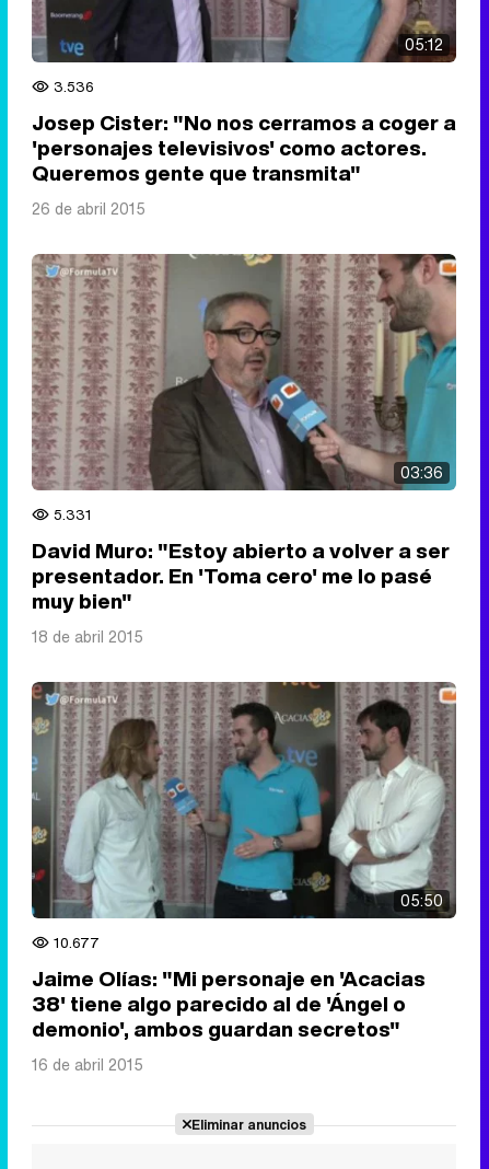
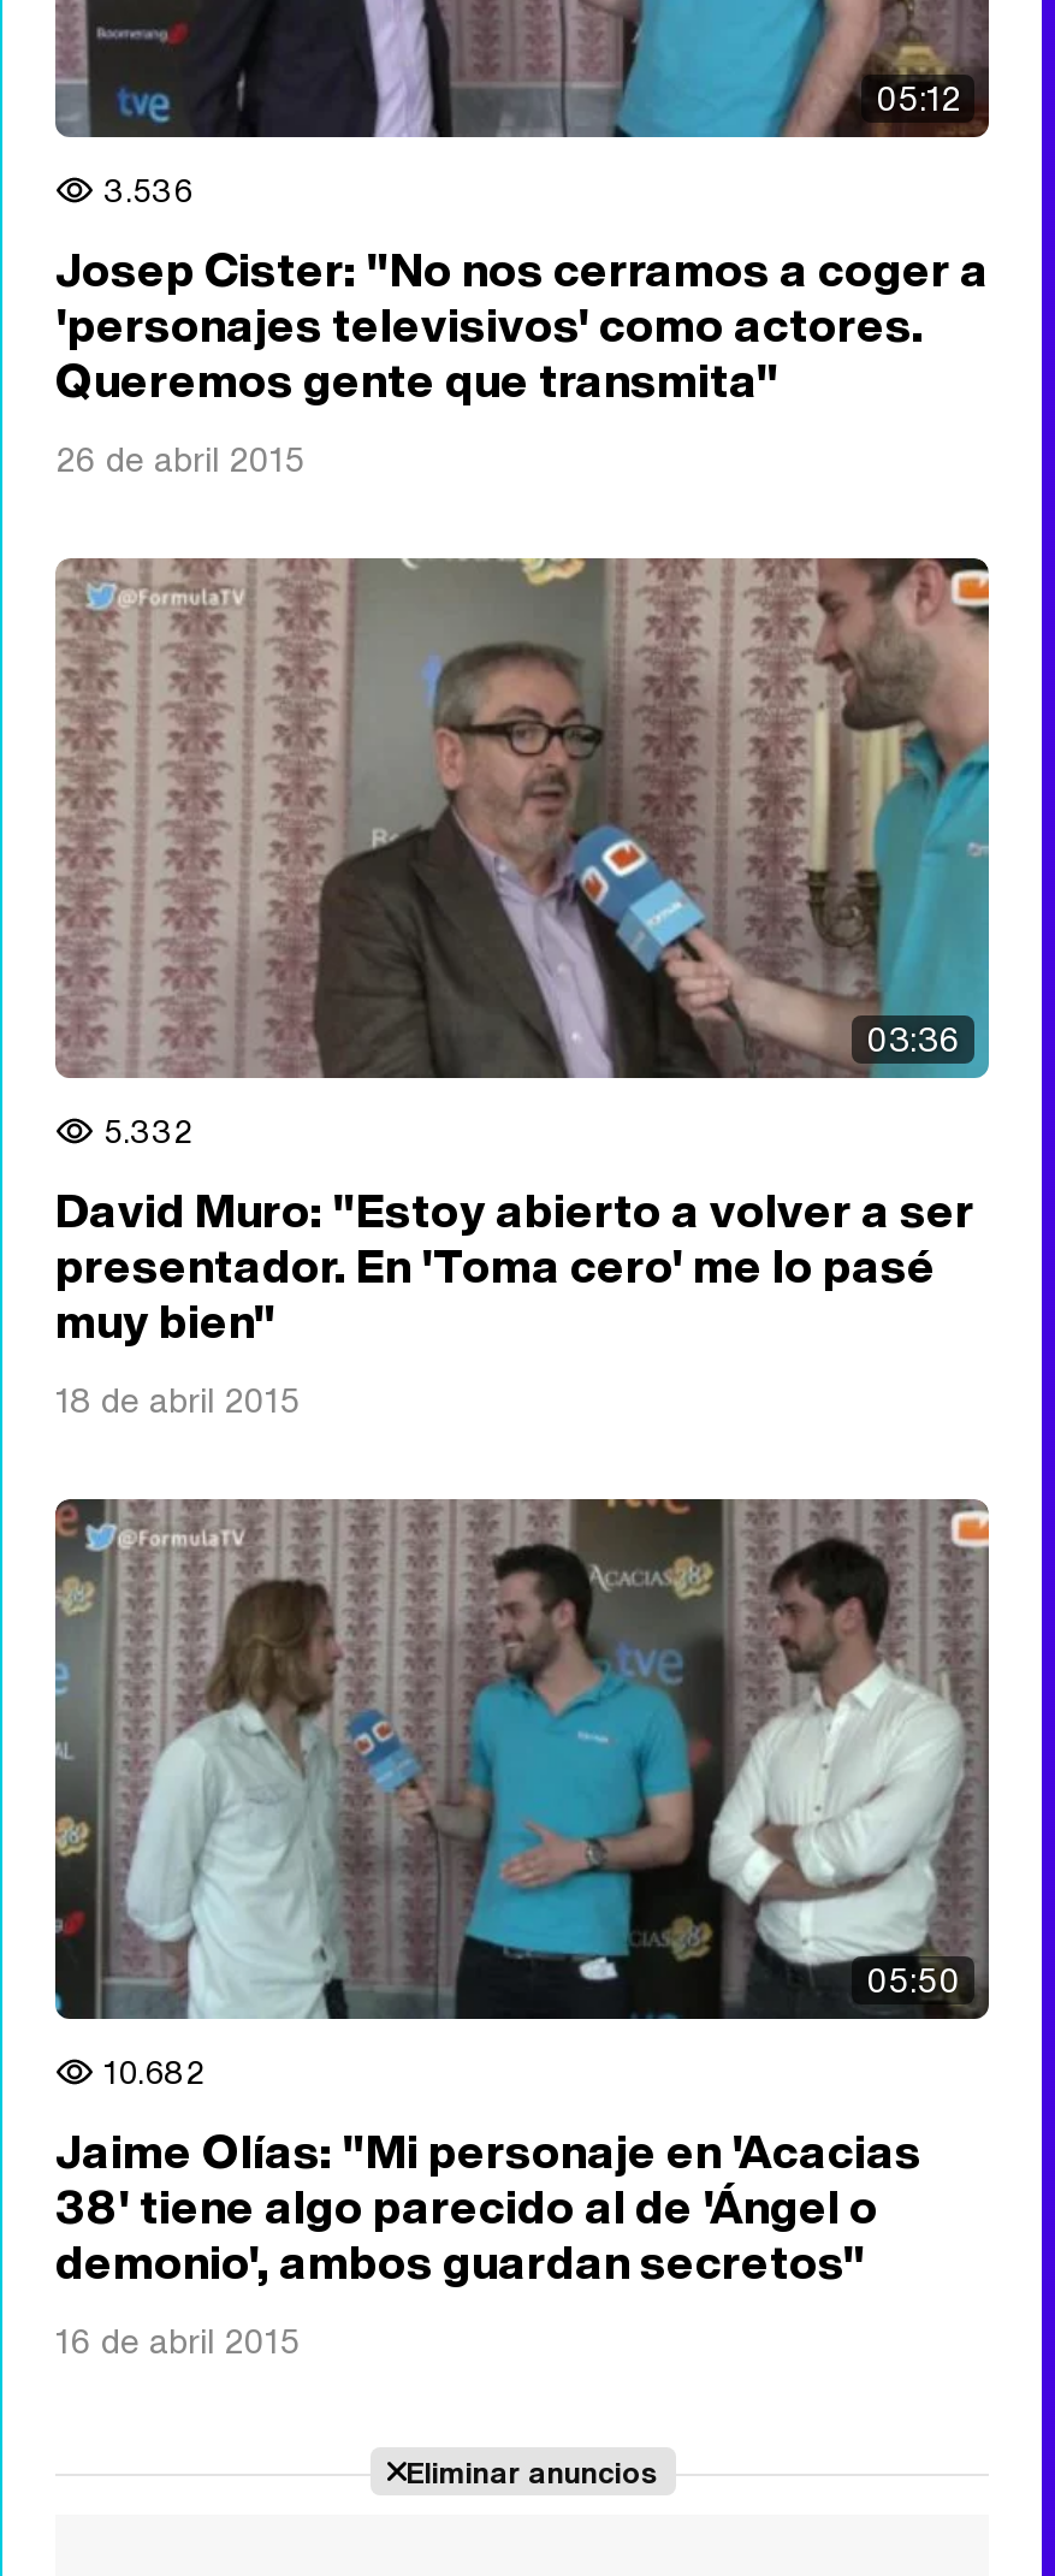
[54,504,92,525] 5.331 -> [103,1109,192,1155] 5.332
[54,932,100,953] 10.677 -> [103,2049,205,2095] 10.682

